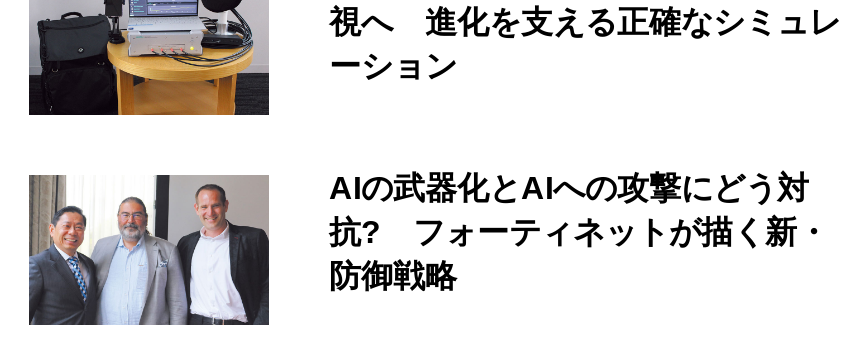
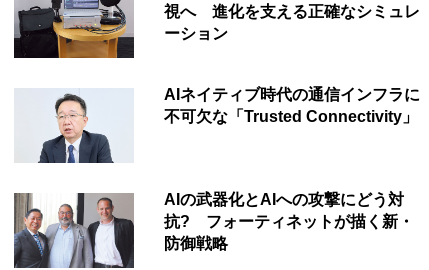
none -> [14,86,420,164] [image] | AIネイティブ時代の通信インフラに | 不可欠な「Trusted Connectivity」

